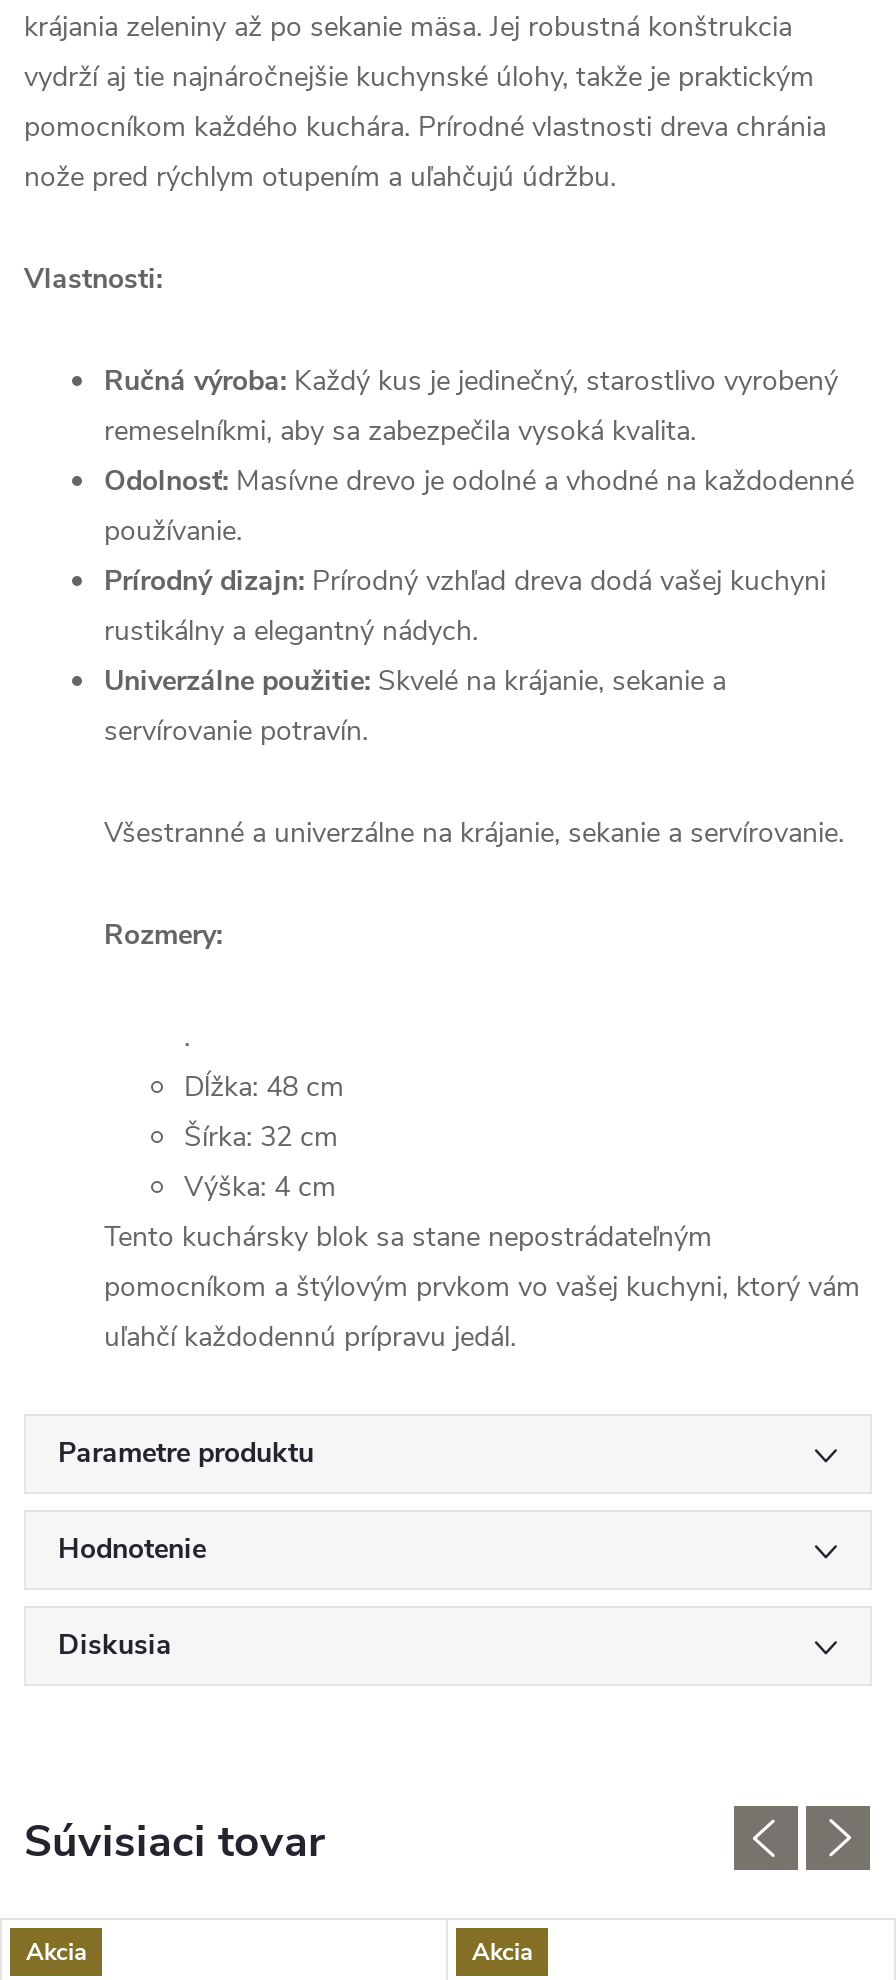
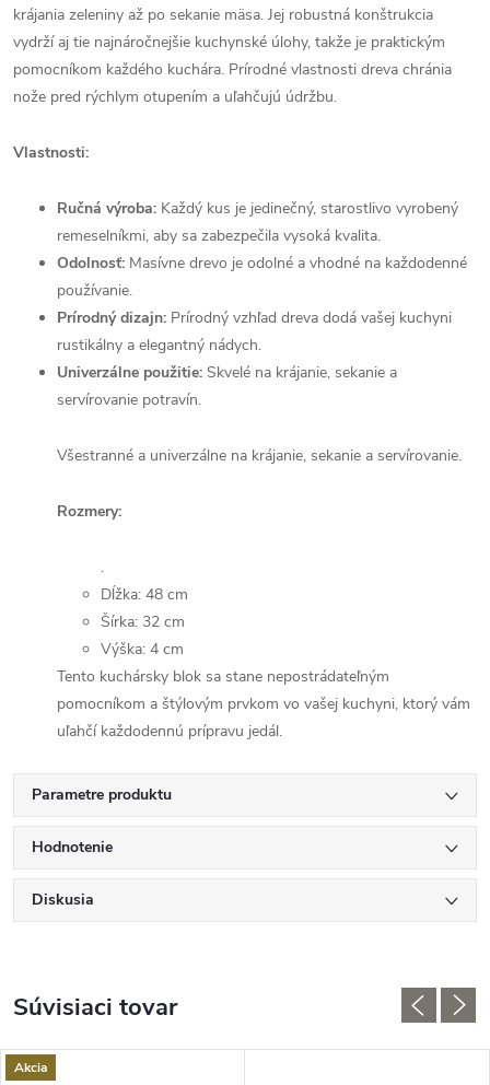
[472,1935,532,1967] Akcia -> none

